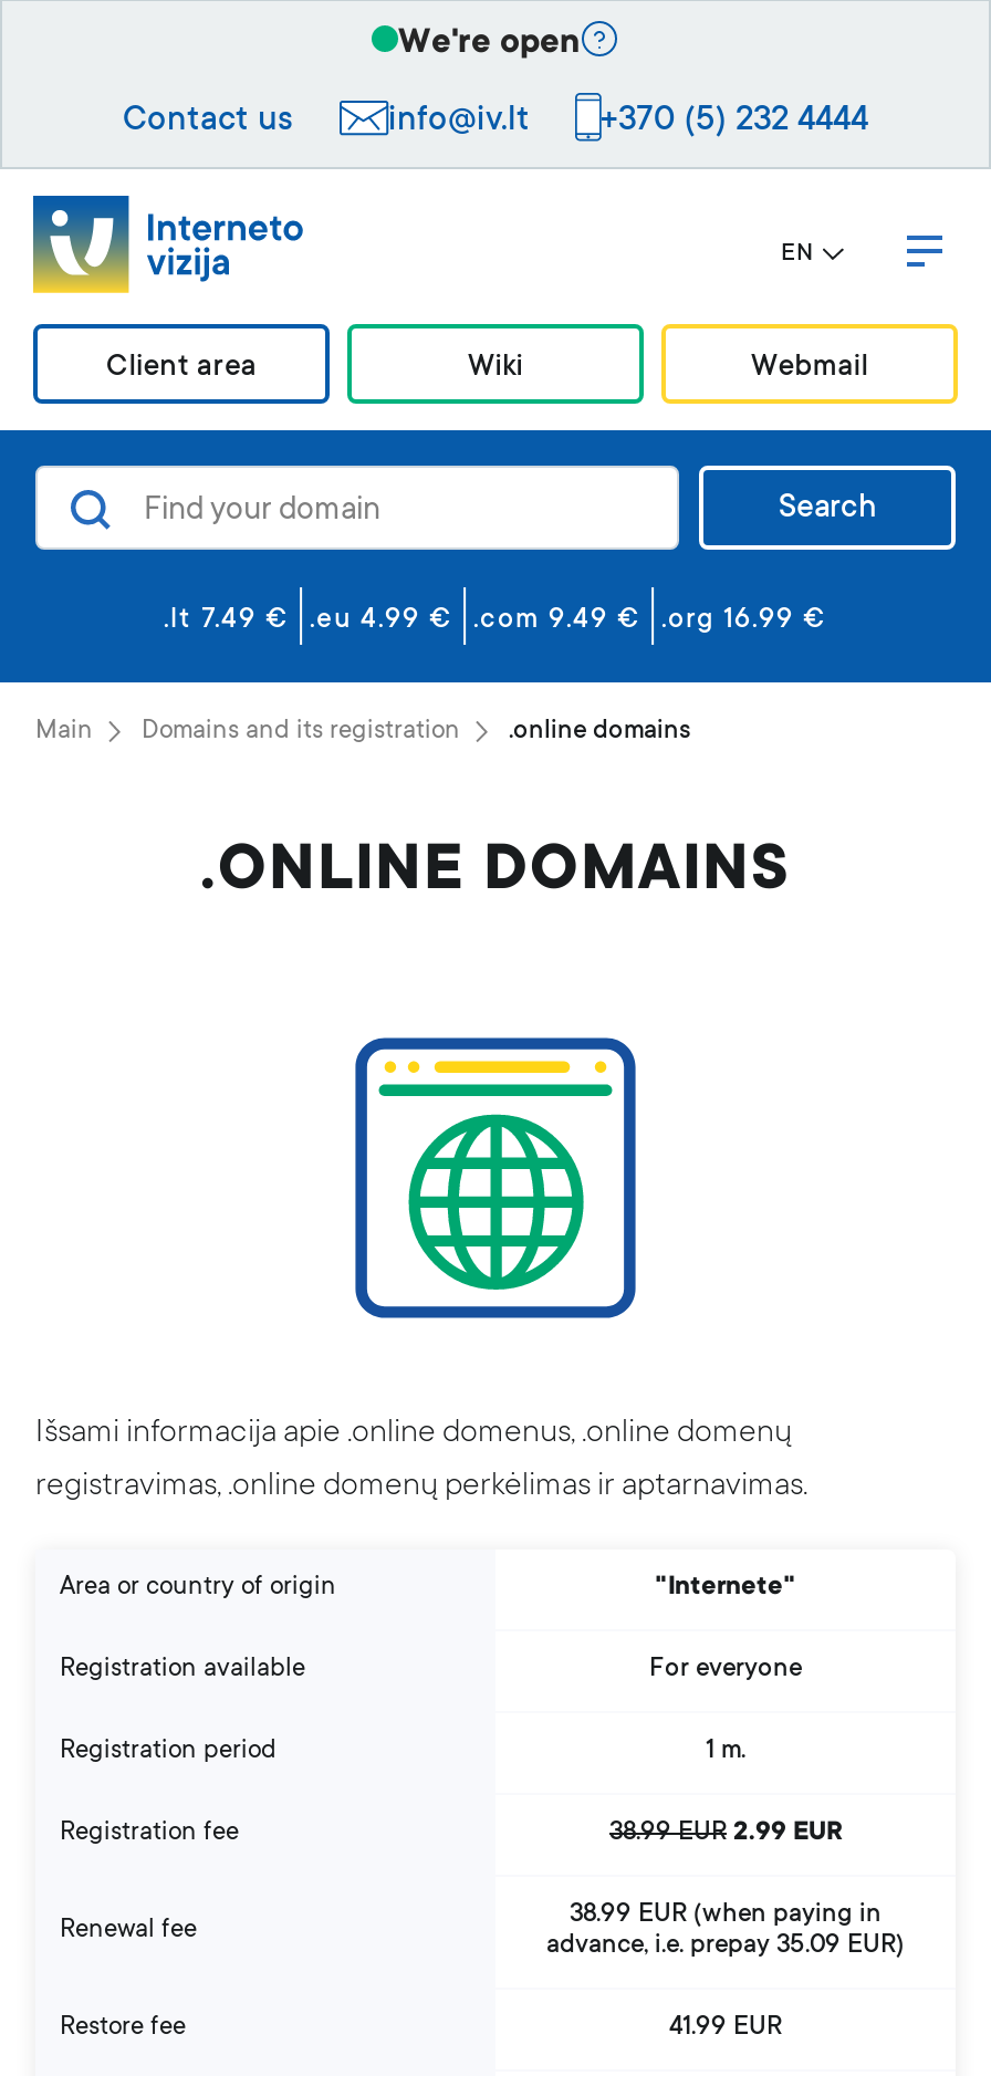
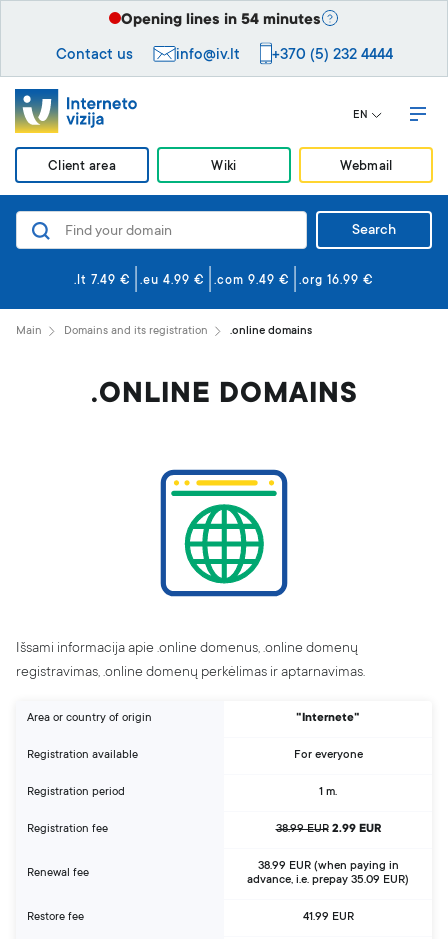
[398,24,580,62] We're open -> [121,11,321,28] Opening lines in 54 minutes

